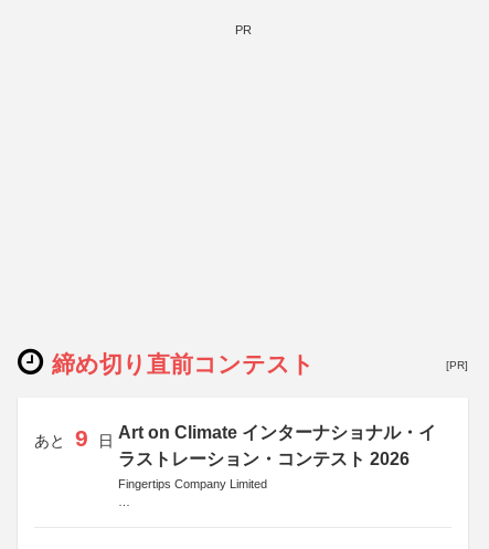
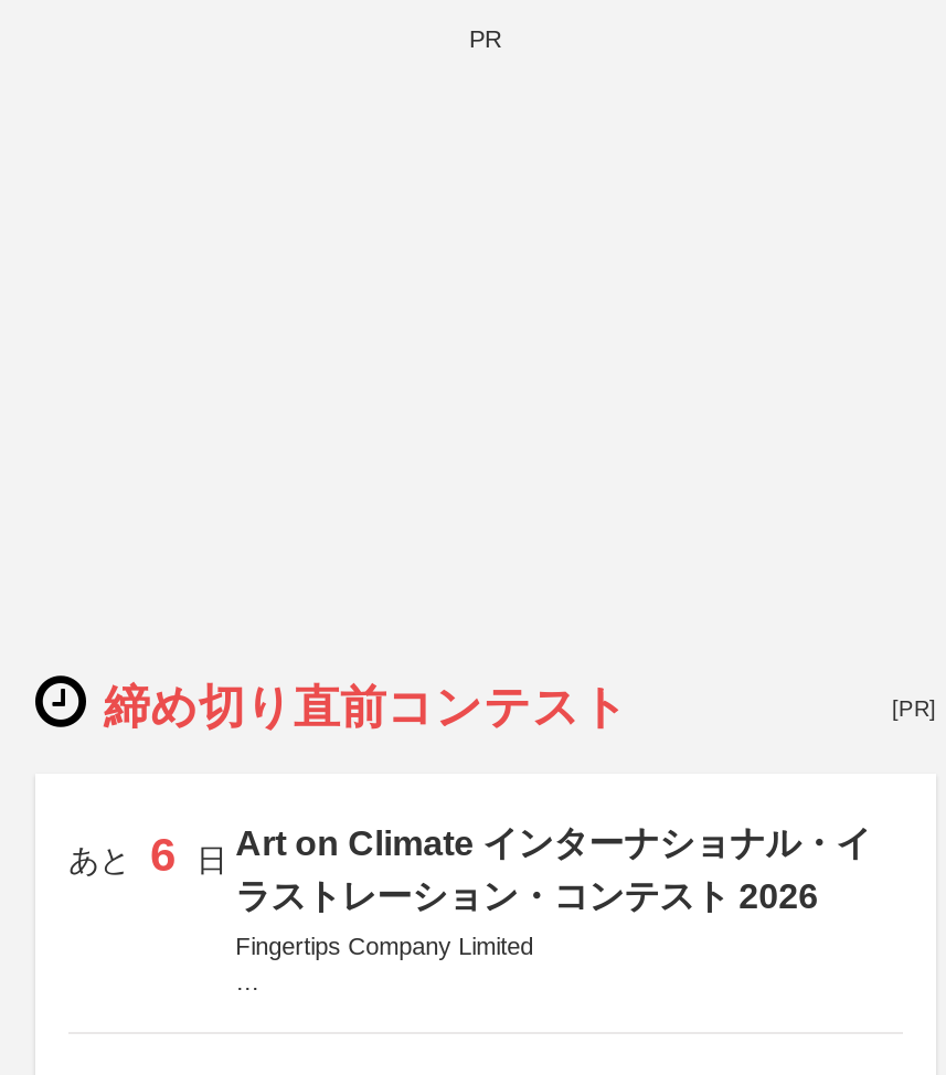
[34,423,436,451] あと 9 日 Art on Climate インターナショナル・イ -> [68,824,871,880] あと 6 日 Art on Climate インターナショナル・イ

